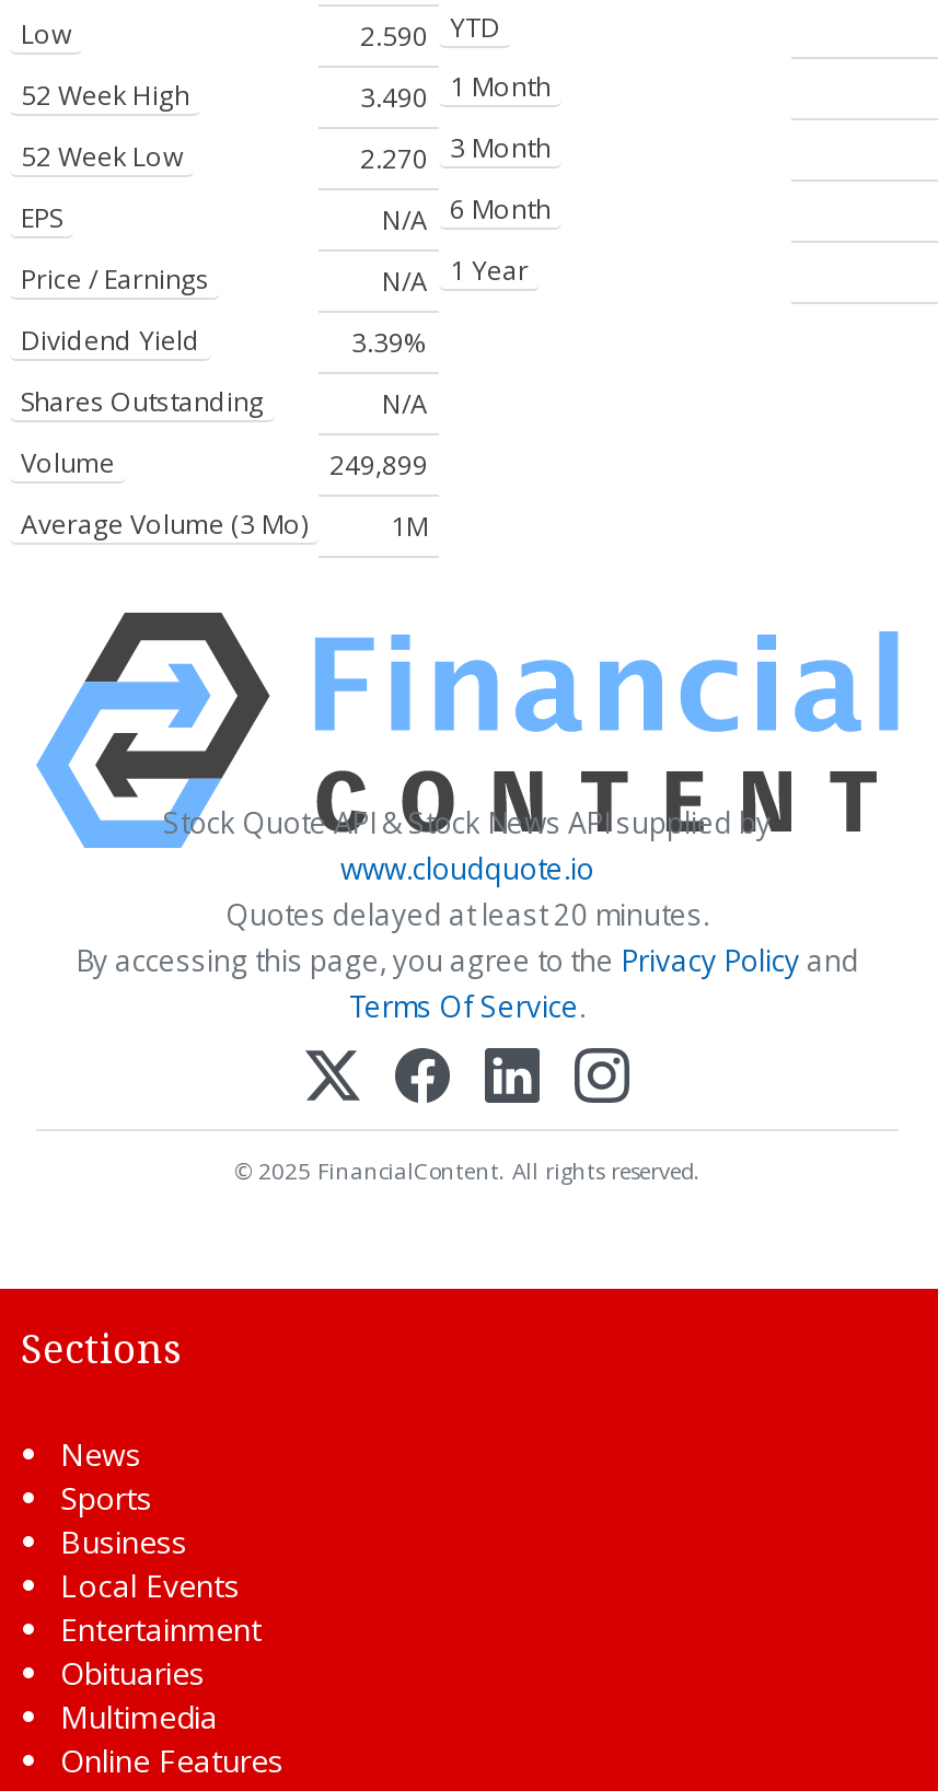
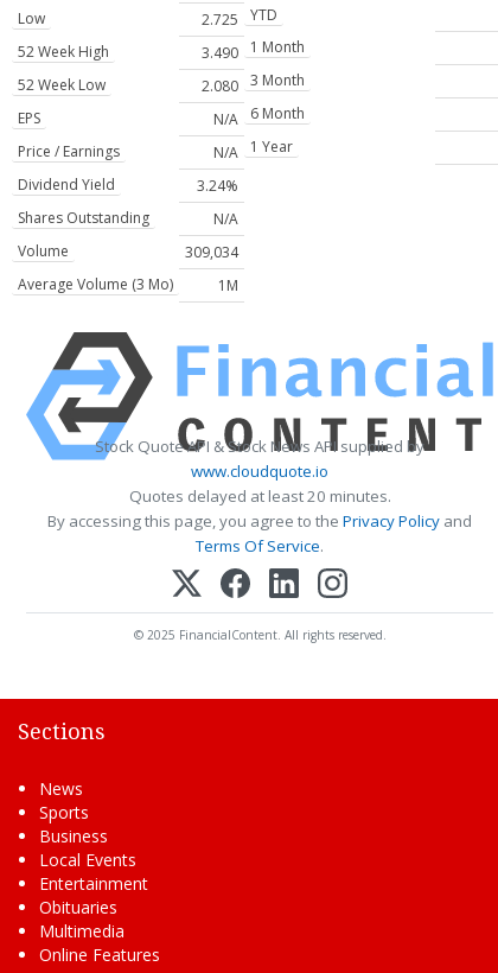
[360,10,500,55] 2.590 YTD -> [202,5,277,30] 2.725 YTD
[360,130,551,178] 2.270 3 Month -> [202,70,305,96] 2.080 3 Month
[351,325,428,362] 3.39% -> [197,176,238,196] 3.24%
[329,447,428,484] 249,899 -> [185,242,238,263] 309,034

